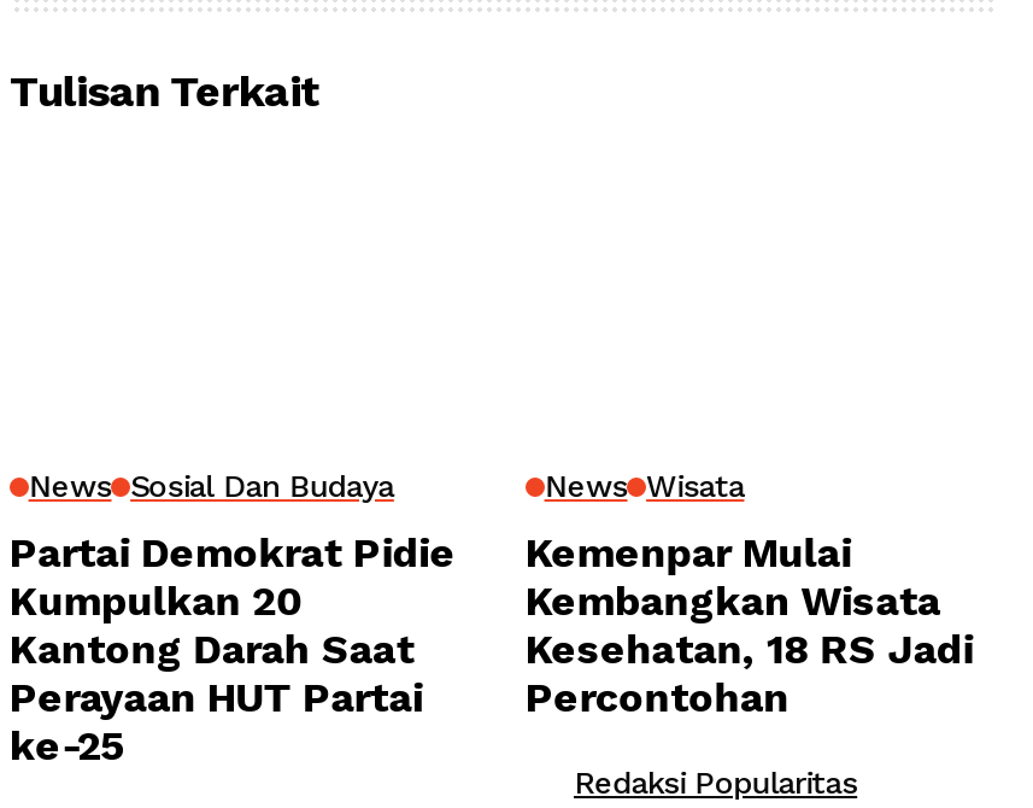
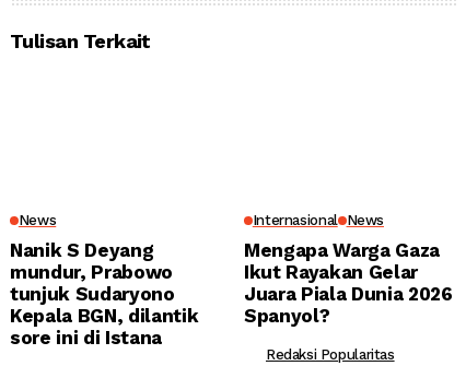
[28,468,394,504] News Sosial Dan Budaya -> [18,212,56,228] News
[544,468,744,504] News Wisata -> [252,212,384,228] Internasional News
[10,528,455,770] Partai Demokrat Pidie | Kumpulkan 20 | Kantong Darah Saat | Perayaan HUT Partai | ke-25 -> [10,239,198,349] Nanik S Deyang | mundur, Prabowo | tunjuk Sudaryono | Kepala BGN, dilantik | sore ini di Istana
[526,528,974,721] Kemenpar Mulai | Kembangkan Wisata | Kesehatan, 18 RS Jadi | Percontohan -> [244,239,452,327] Mengapa Warga Gaza | Ikut Rayakan Gelar | Juara Piala Dunia 2026 | Spanyol?

